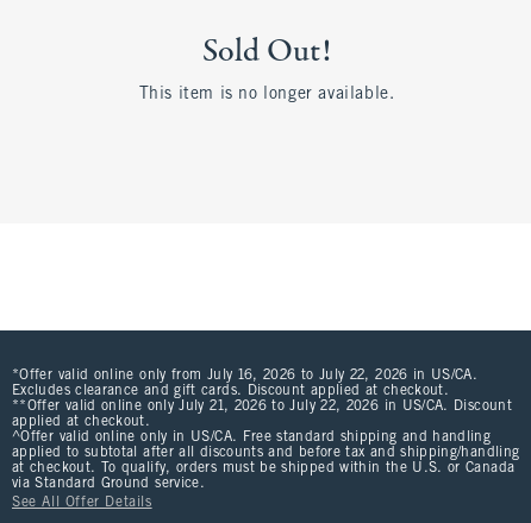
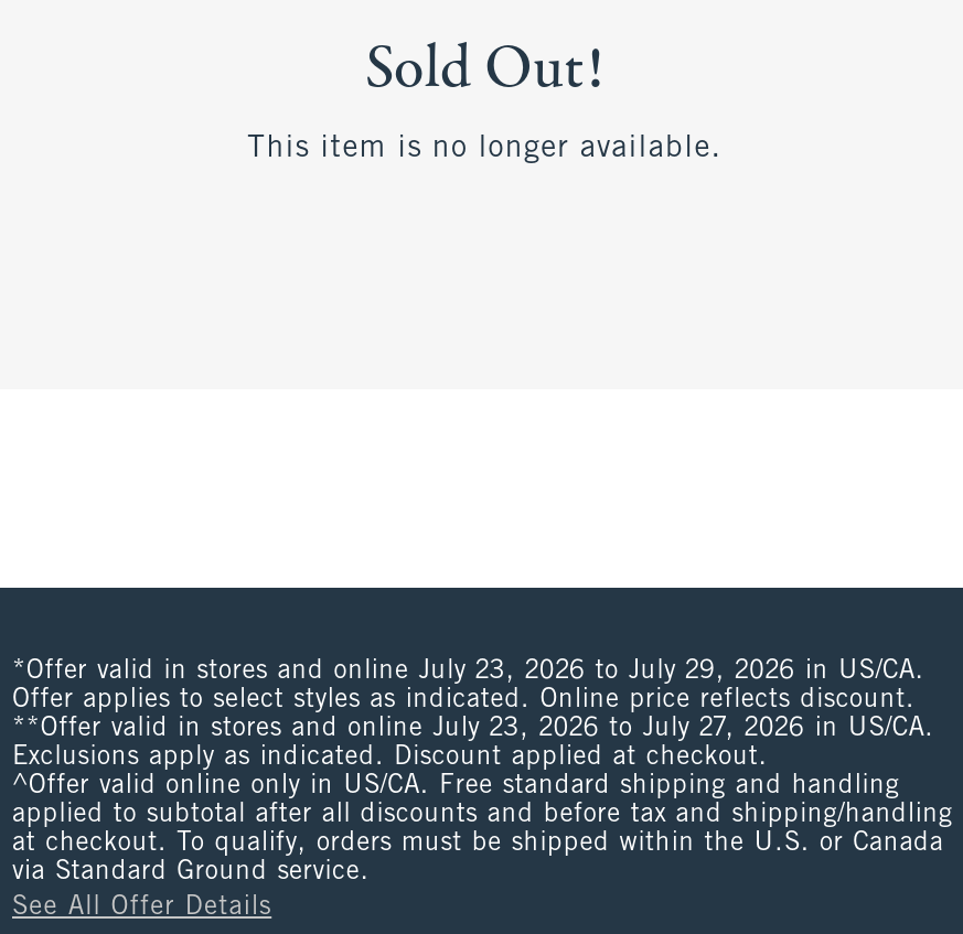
[12,368,512,429] *Offer valid online only from July 16, 2026 to July 22, 2026 in US/CA. | Excludes clearance and gift cards. Discount applied at checkout. | **Offer valid online only July 21, 2026 to July 22, 2026 in US/CA. Discount | applied at checkout. -> [12,658,934,771] *Offer valid in stores and online July 23, 2026 to July 29, 2026 in US/CA. | Offer applies to select styles as indicated. Online price reflects discount. | **Offer valid in stores and online July 23, 2026 to July 27, 2026 in US/CA. | Exclusions apply as indicated. Discount applied at checkout.

